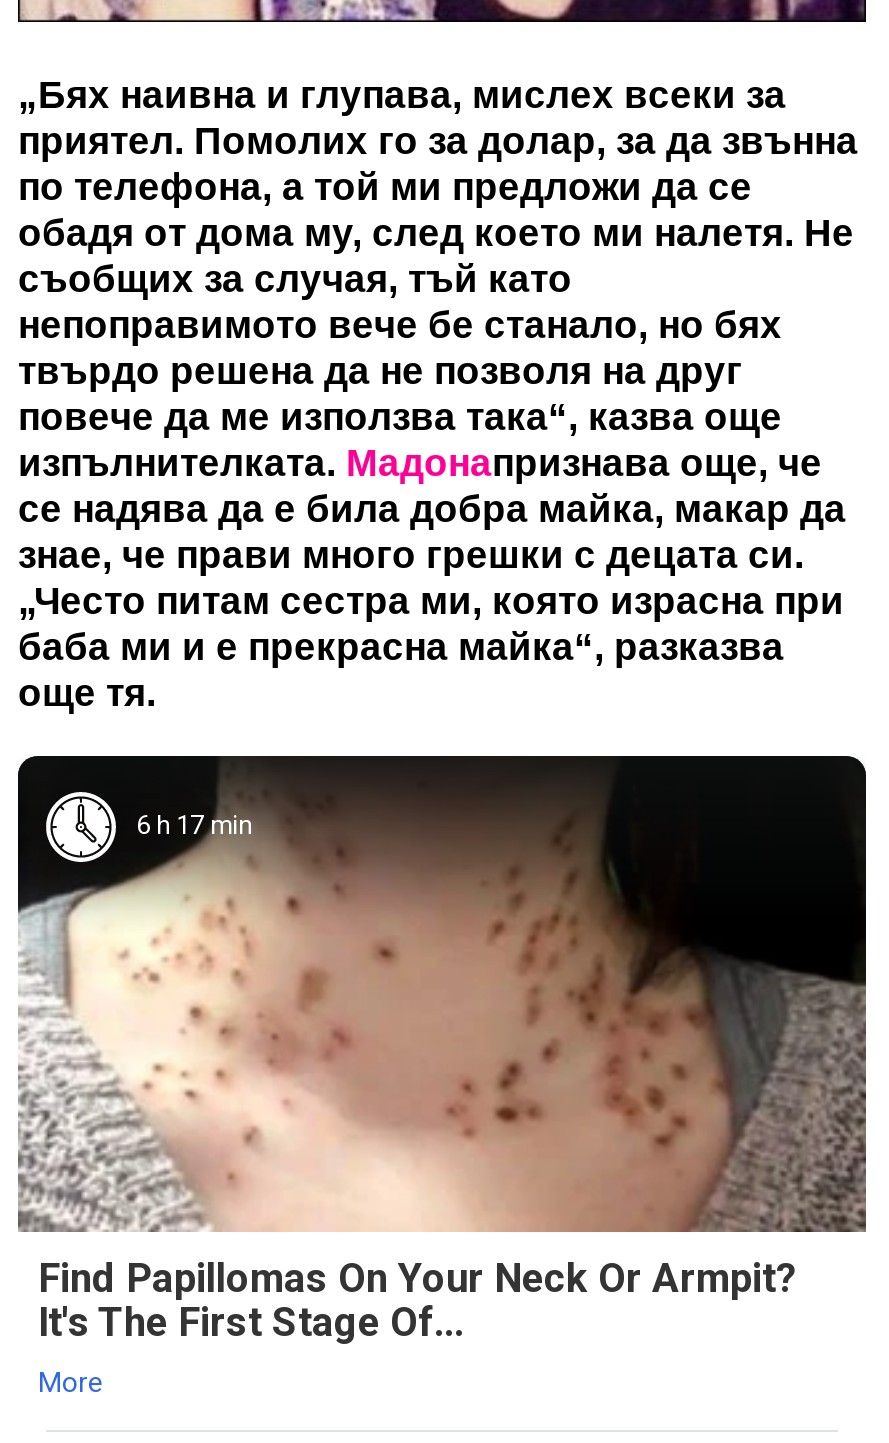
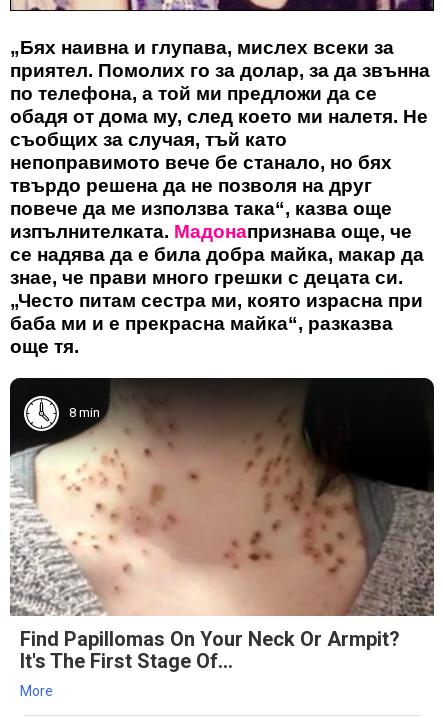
[136,810,252,840] 6 h 17 min -> [69,405,100,420] 8 min

